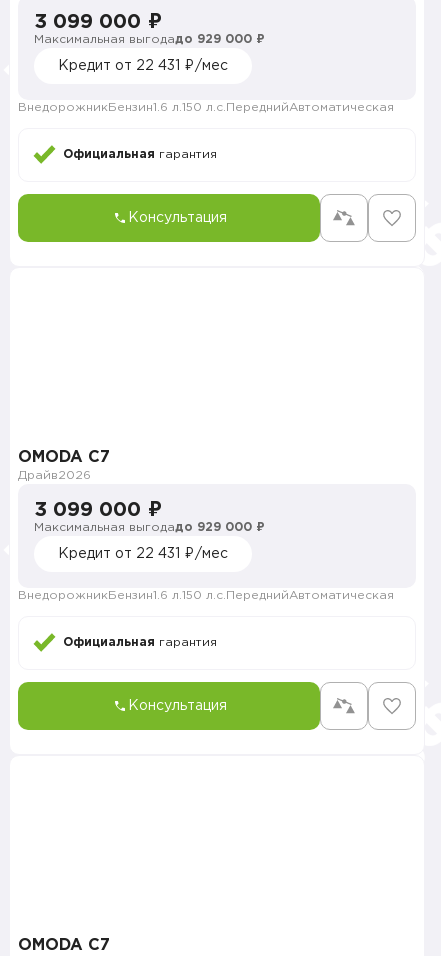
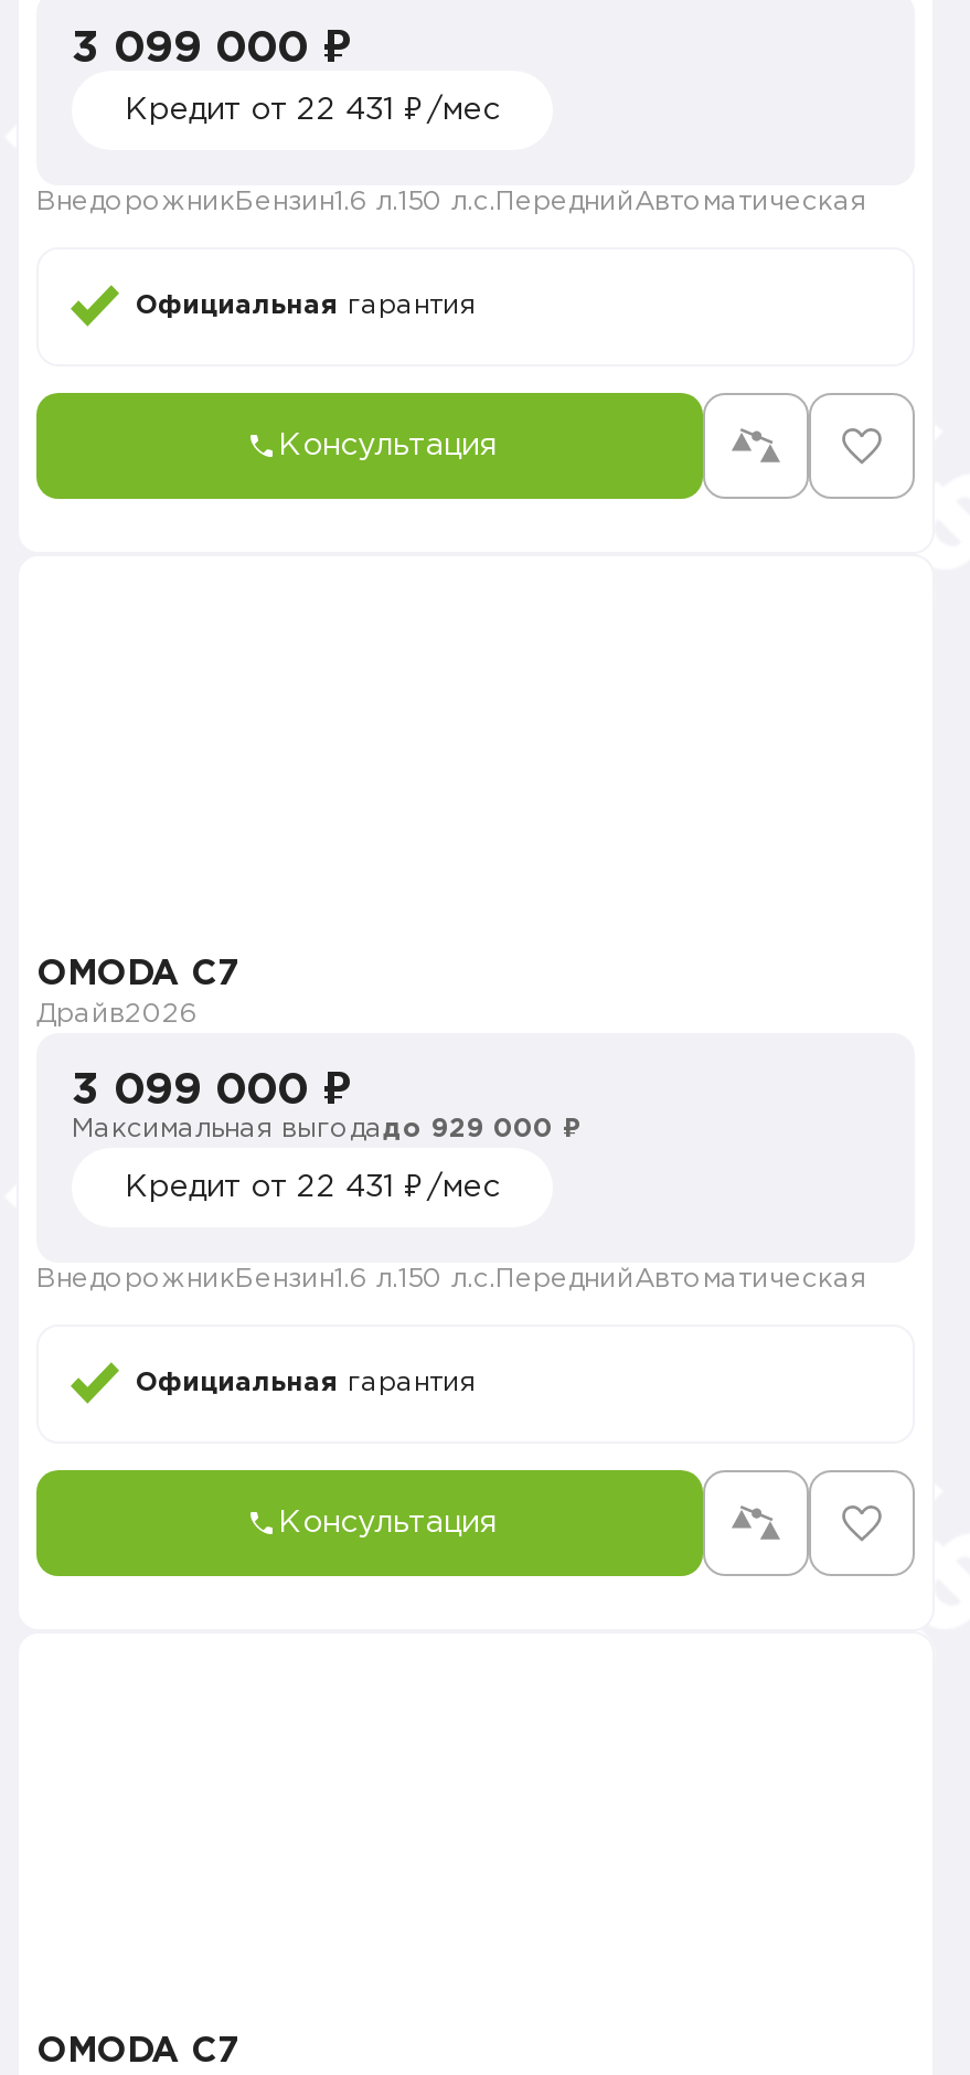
[34,34,265,45] Максимальная выгода до 929 000 ₽ -> none

